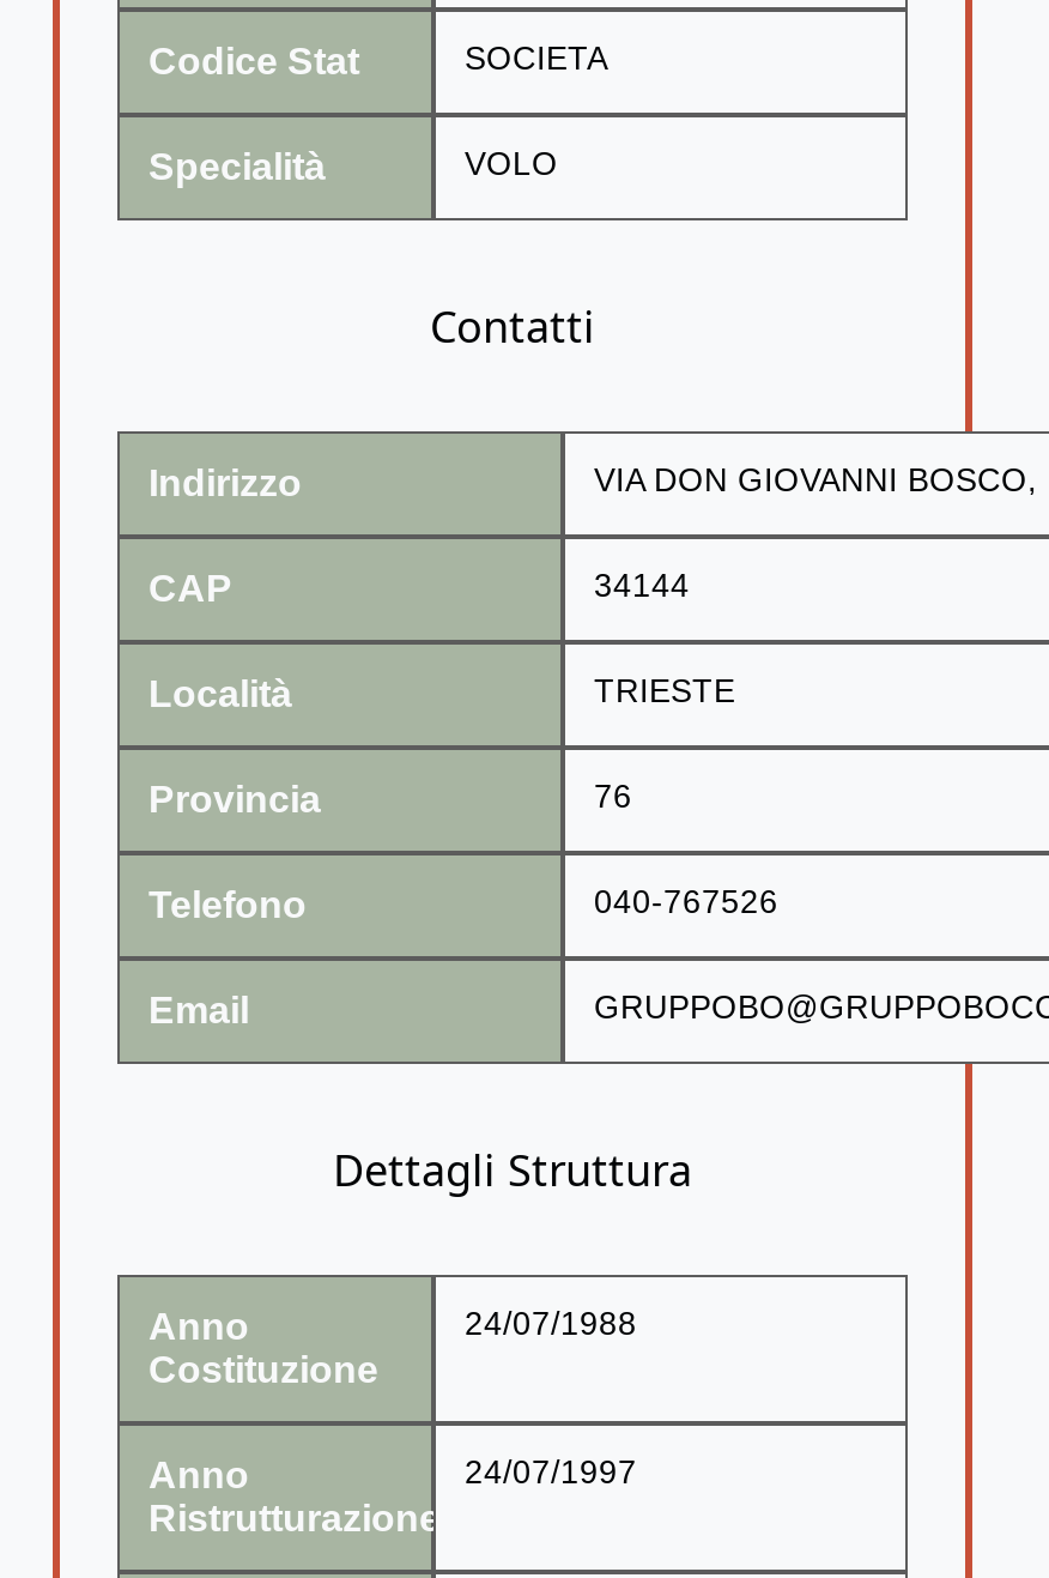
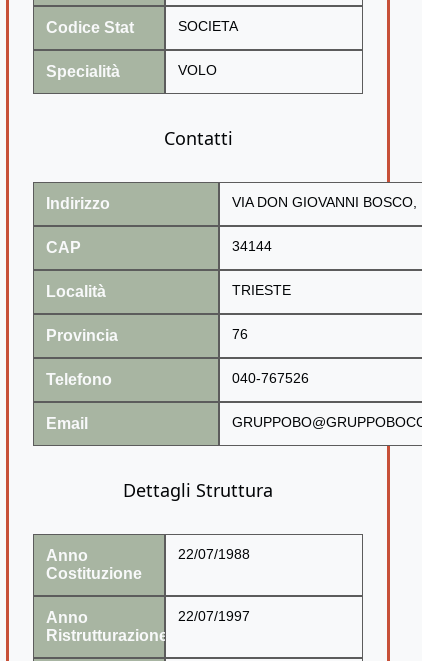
[465,1306,637,1341] 24/07/1988 -> [178,547,250,562] 22/07/1988
[465,1454,637,1490] 24/07/1997 -> [178,609,250,624] 22/07/1997

